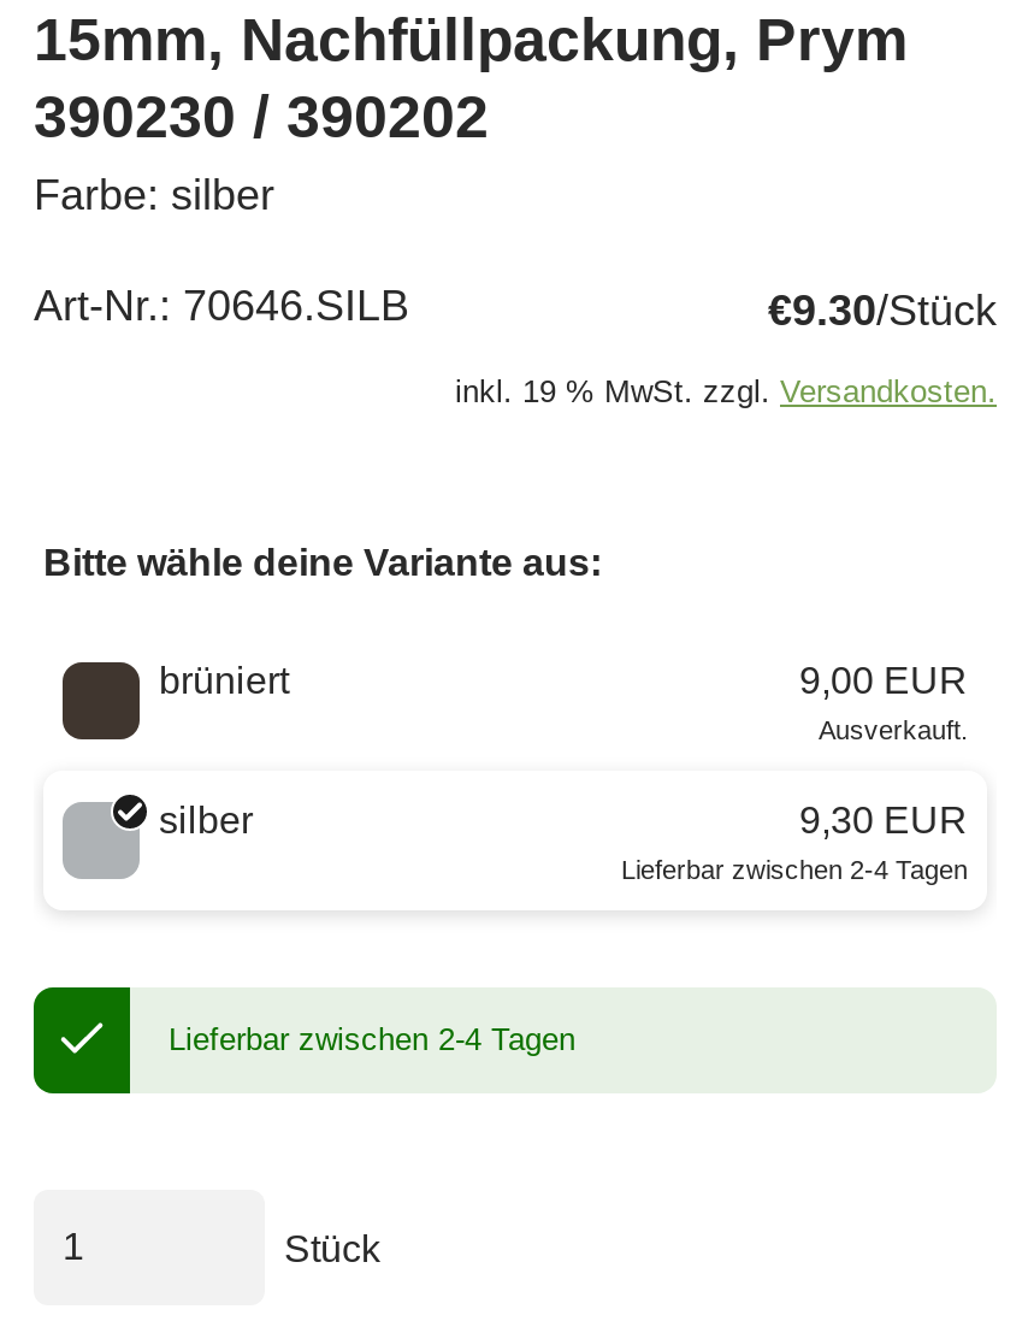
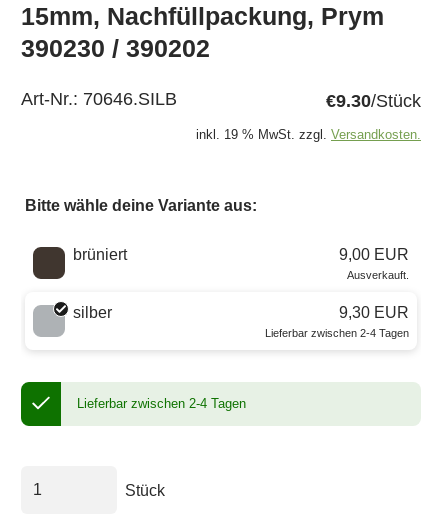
[34,172,274,220] Farbe: silber -> none

